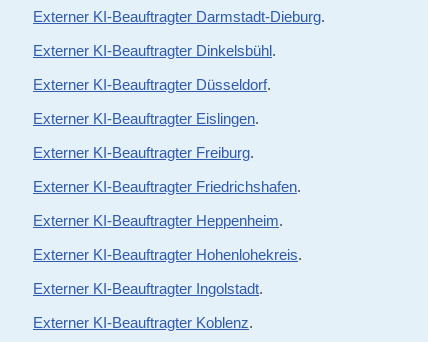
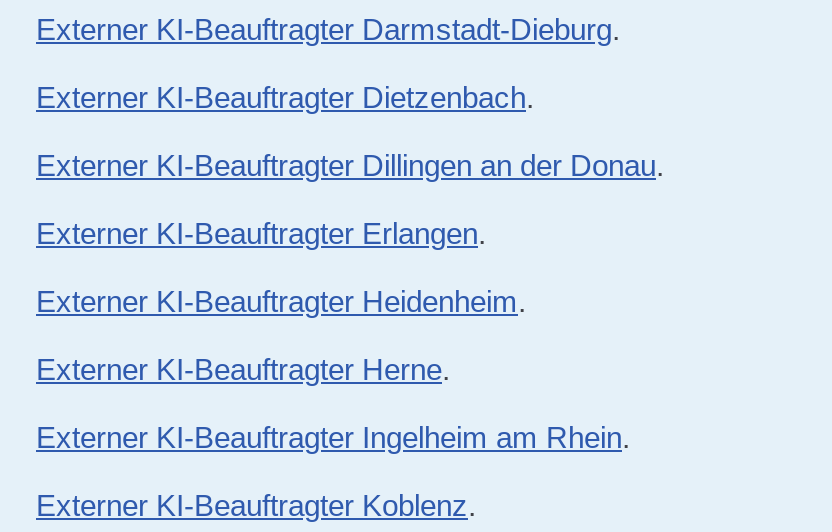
[33,42,302,297] Externer KI-Beauftragter Dinkelsbühl. | Externer KI-Beauftragter Düsseldorf. | Externer KI-Beauftragter Eislingen. | Externer KI-Beauftragter Freiburg. | Externer KI-Beauftragter Friedrichshafen. | Externer KI-Beauftragter Heppenheim. | Externer KI-Beauftragter Hohenlohekreis. | Externer KI-Beauftragter Ingolstadt. -> [36,81,664,455] Externer KI-Beauftragter Dietzenbach. | Externer KI-Beauftragter Dillingen an der Donau. | Externer KI-Beauftragter Erlangen. | Externer KI-Beauftragter Heidenheim. | Externer KI-Beauftragter Herne. | Externer KI-Beauftragter Ingelheim am Rhein.

